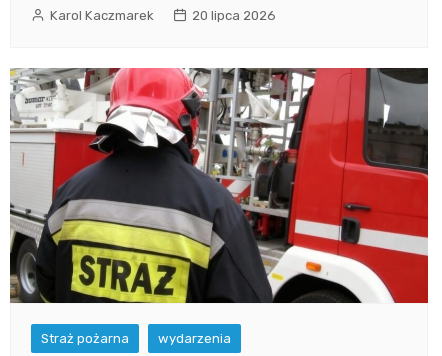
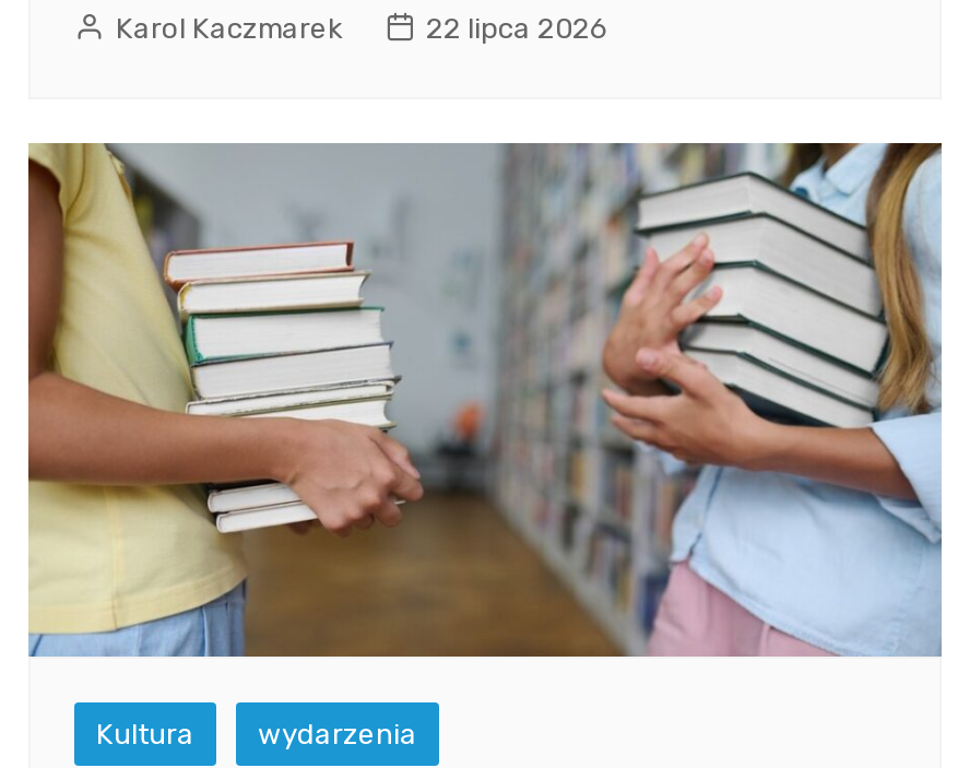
[192,8,276,23] 20 lipca 2026 -> [426,11,610,43] 22 lipca 2026
[9,67,429,346] [image] | Straż pożarna -> [26,142,944,750] [image] | Kultura

